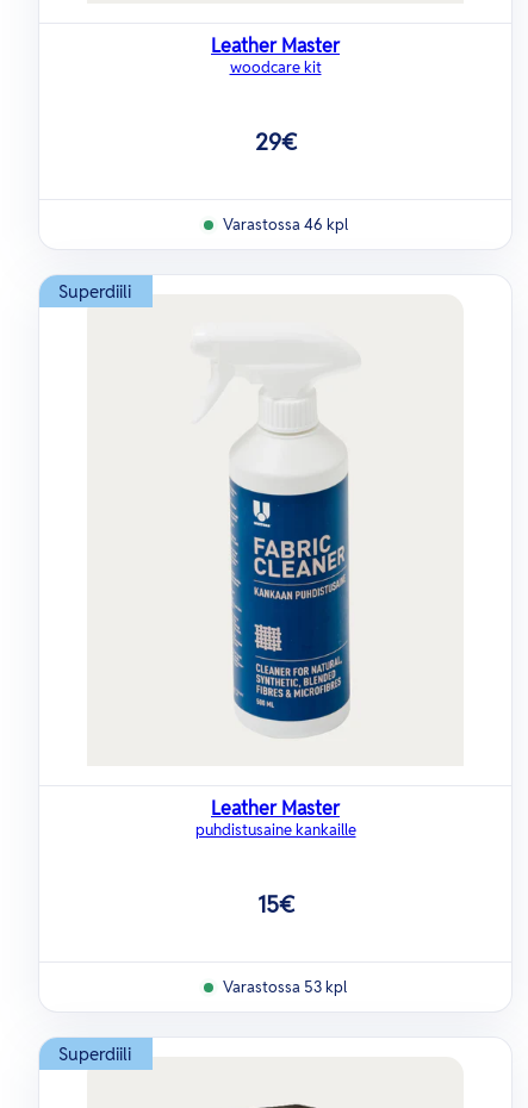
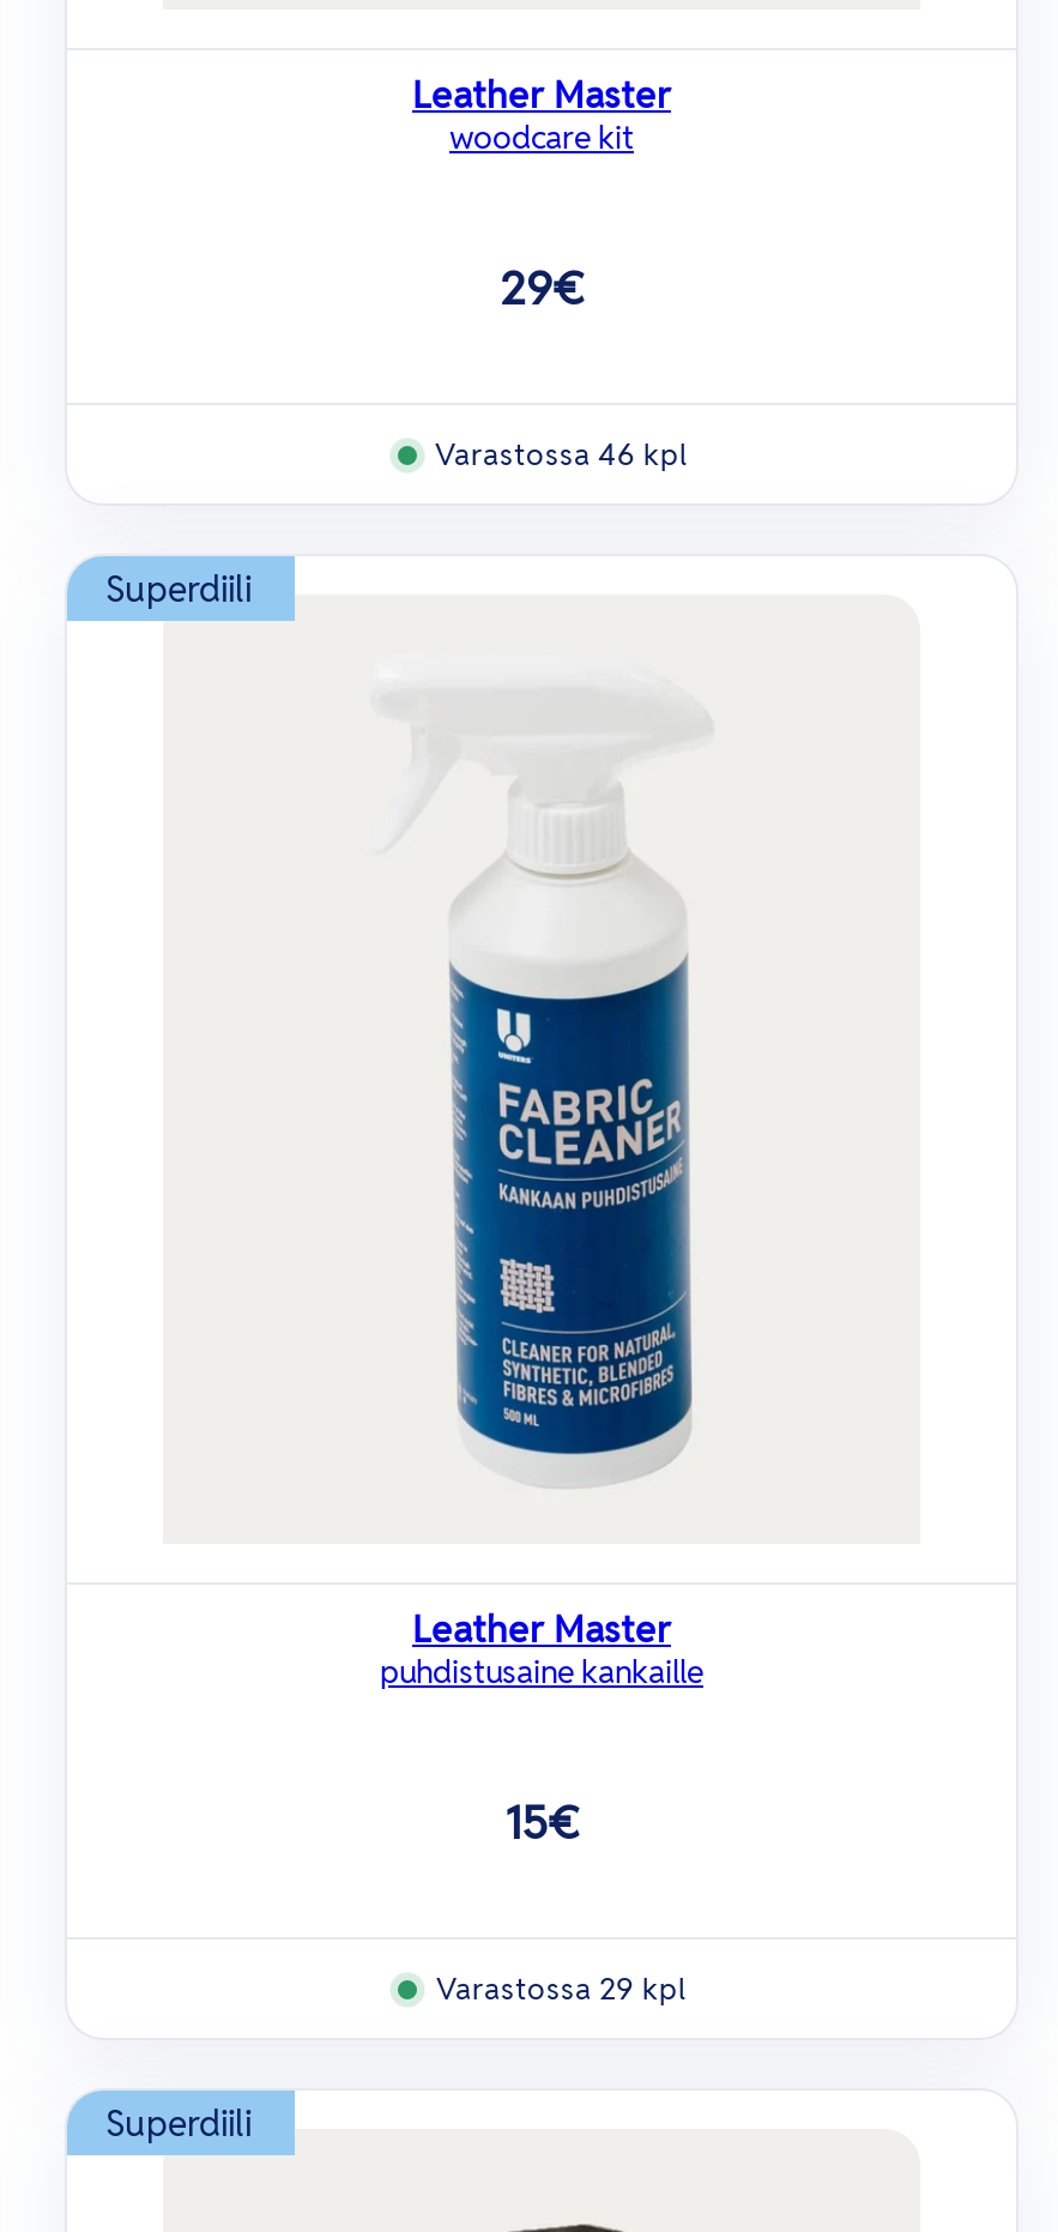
[223,977,347,997] Varastossa 53 kpl -> [436,1968,685,2008] Varastossa 29 kpl

